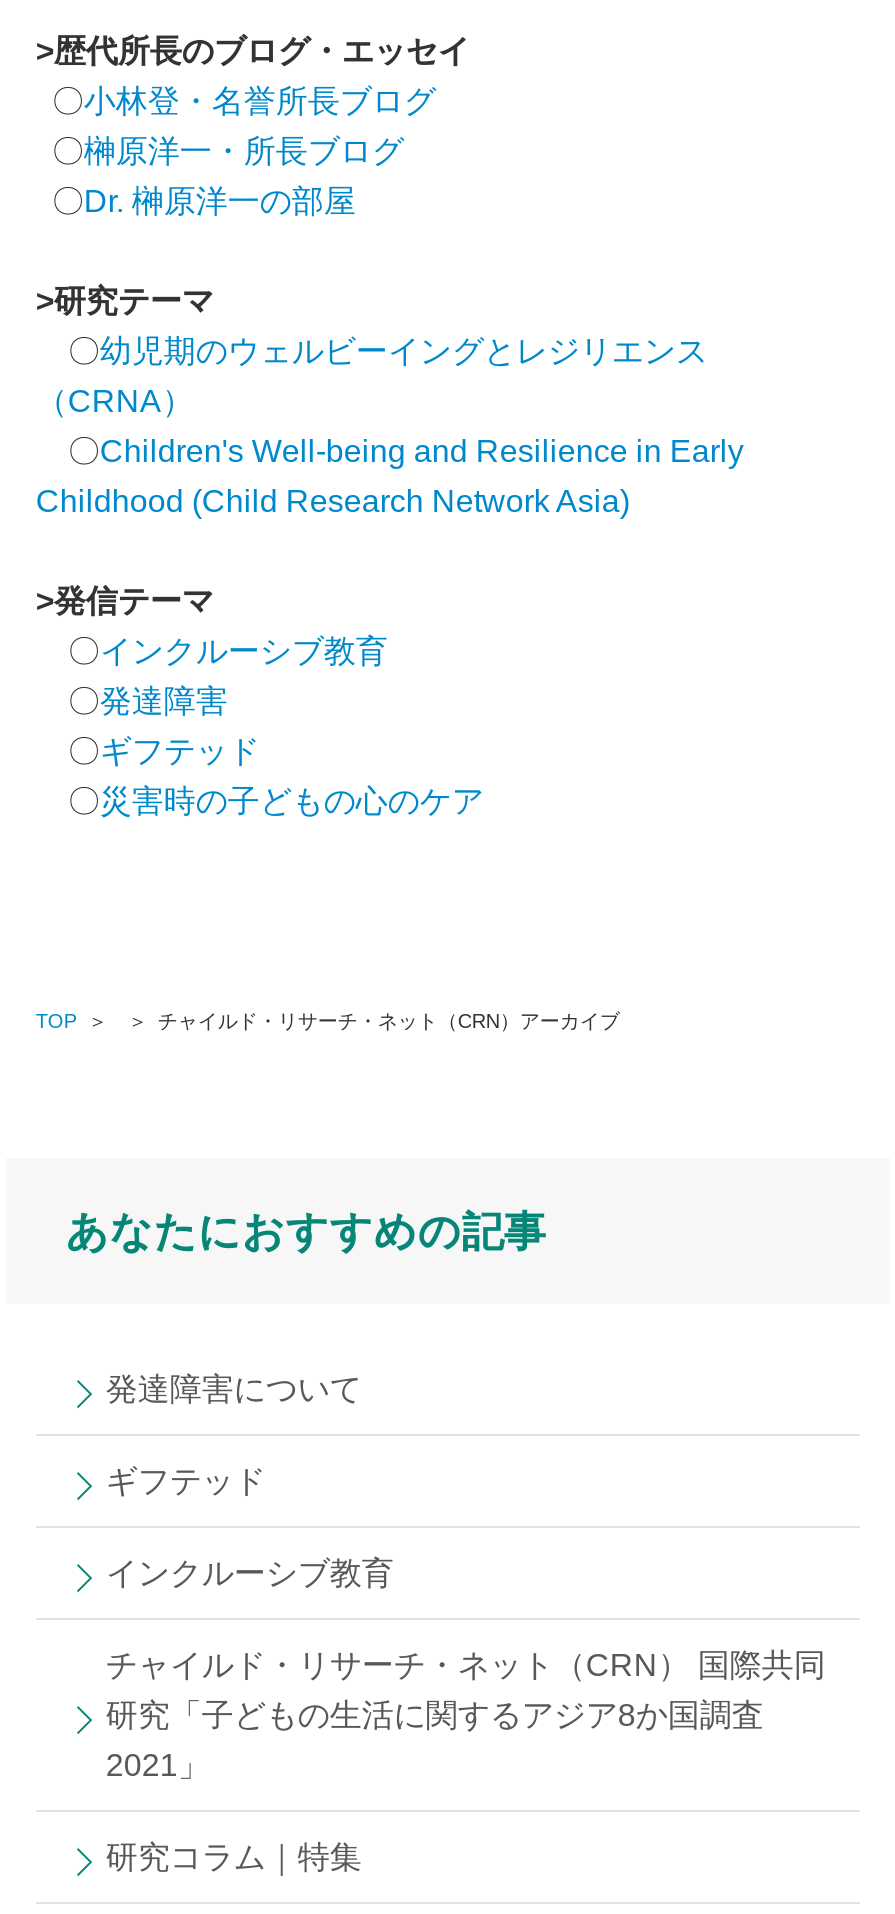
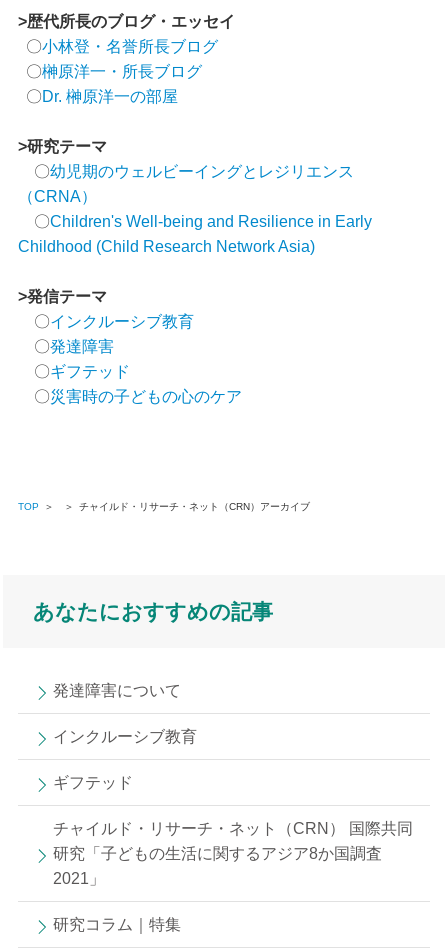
moved [106,1464,266,1498] -> [53,774,133,791]: ギフテッド
moved [106,1556,394,1590] -> [53,728,197,745]: インクルーシブ教育

